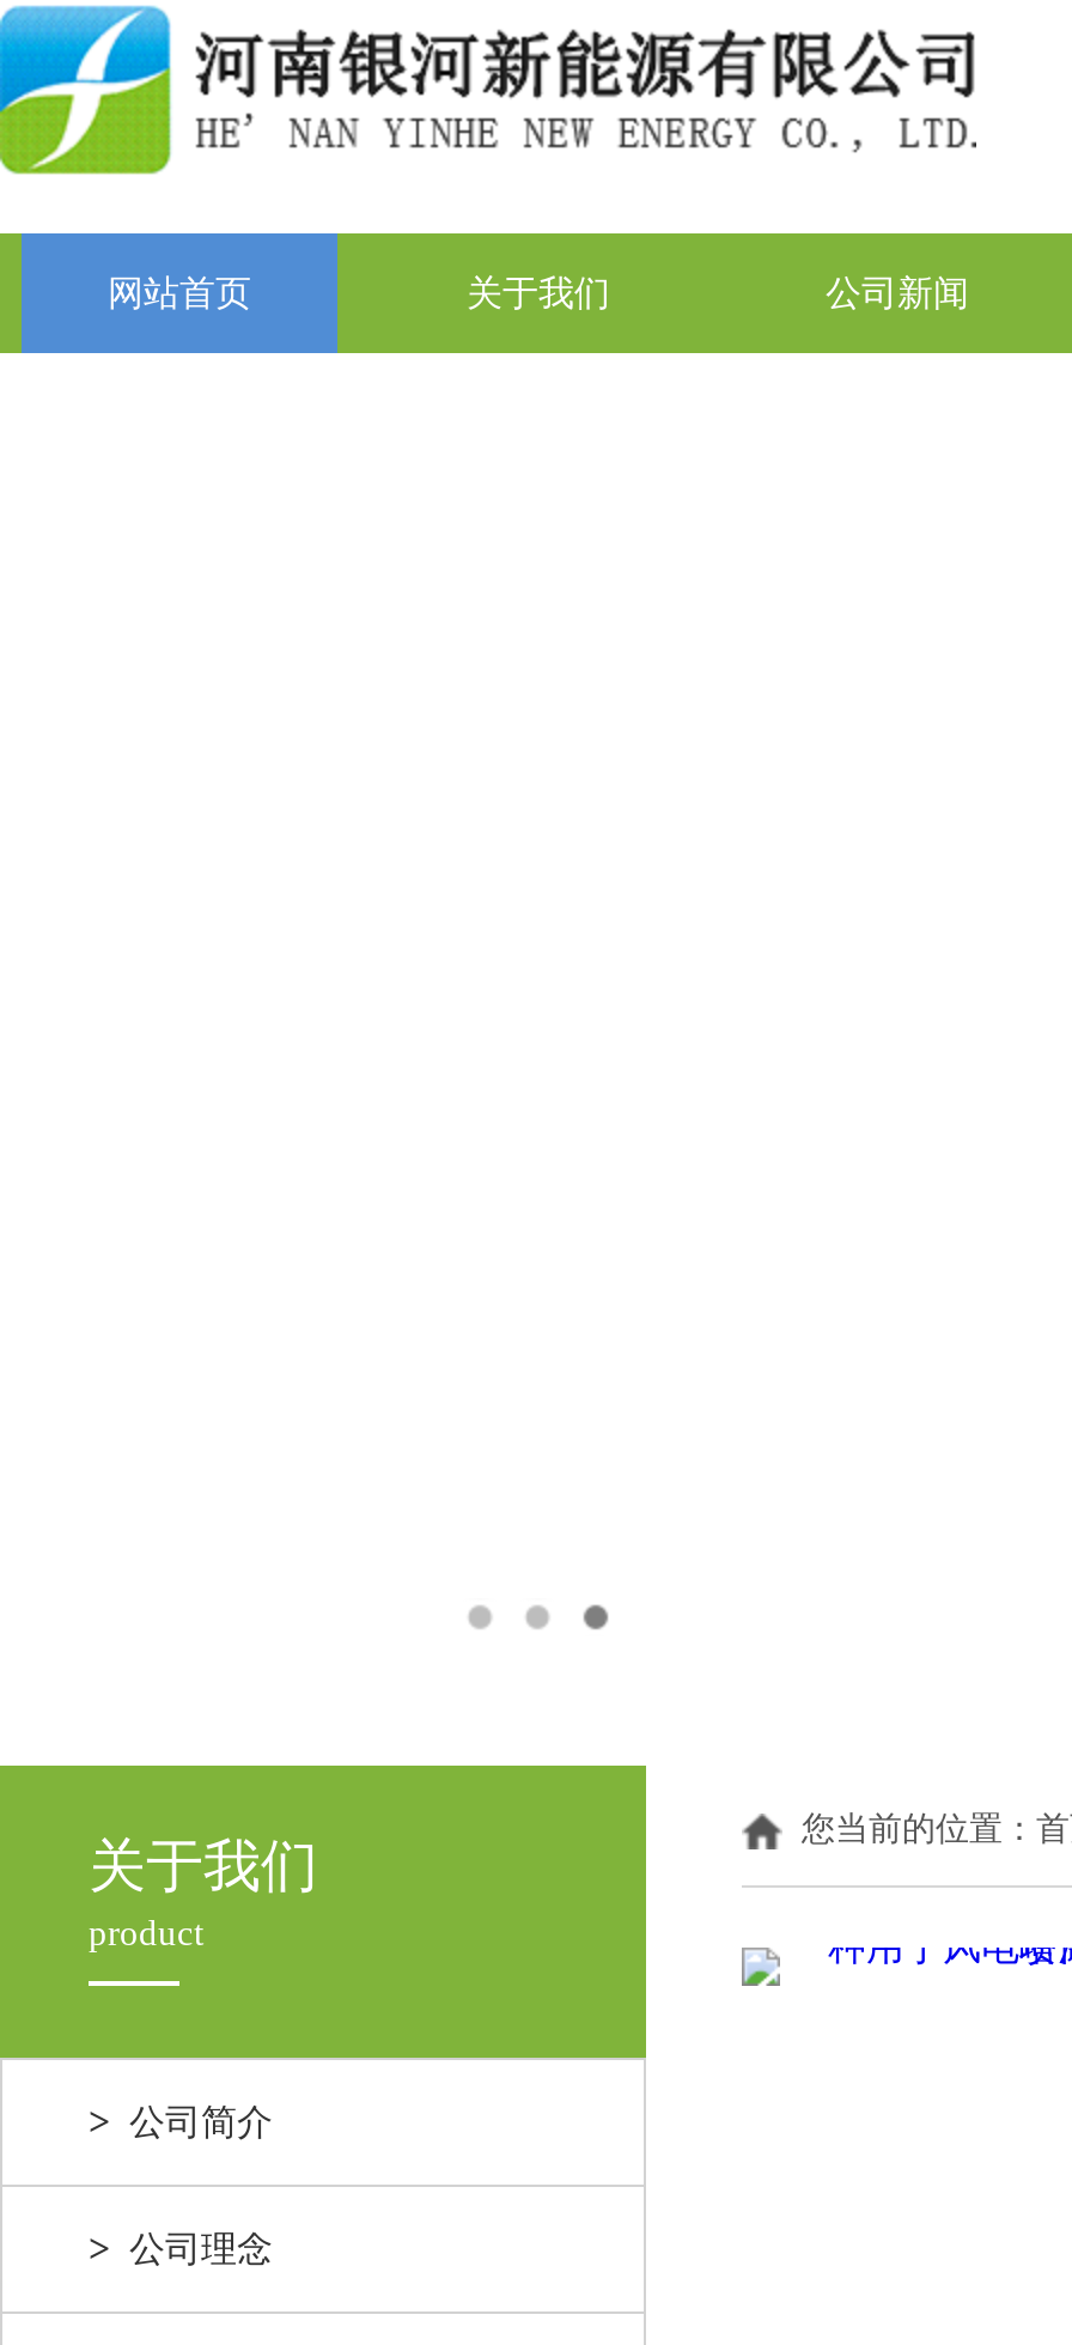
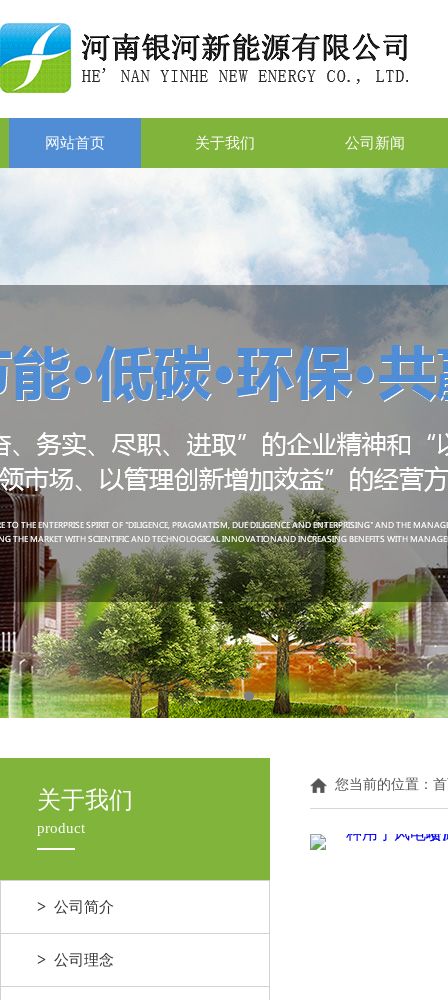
none -> [3,167,445,719] [image]

